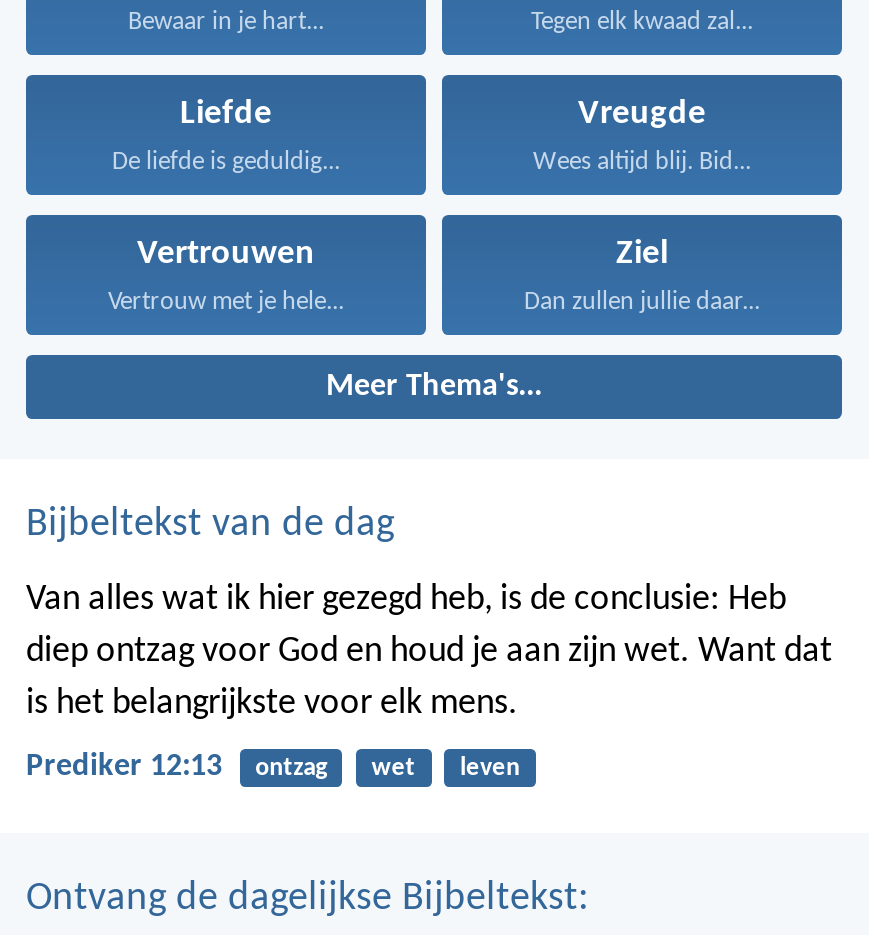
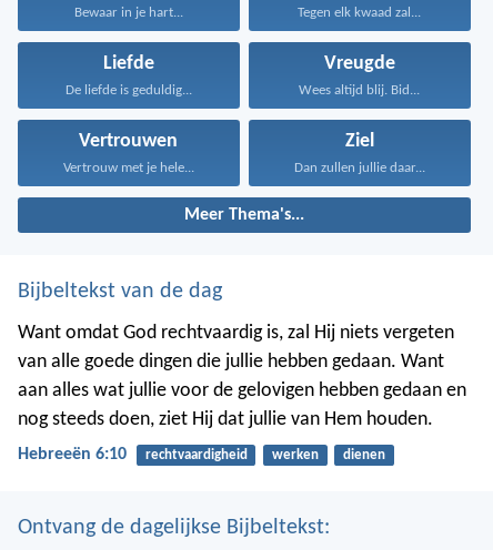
[26,581,832,723] Van alles wat ik hier gezegd heb, is de conclusie: Heb | diep ontzag voor God en houd je aan zijn wet. Want dat | is het belangrijkste voor elk mens. -> [18,323,466,430] Want omdat God rechtvaardig is, zal Hij niets vergeten | van alle goede dingen die jullie hebben gedaan. Want | aan alles wat jullie voor de gelovigen hebben gedaan en | nog steeds doen, ziet Hij dat jullie van Hem houden.
[26,752,520,784] Prediker 12:13 | ontzag | wet | leven -> [18,446,385,464] Hebreeën 6:10 | rechtvaardigheid | werken | dienen

